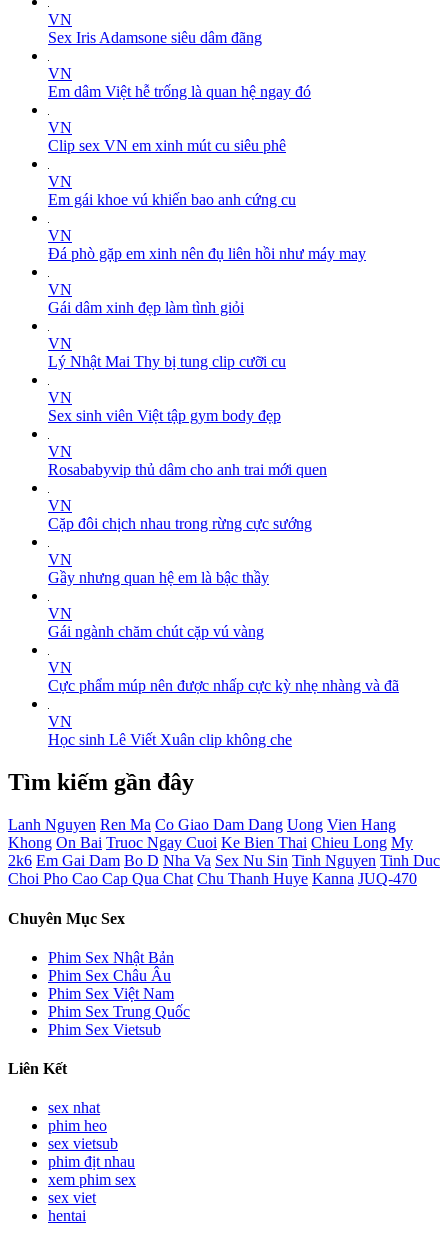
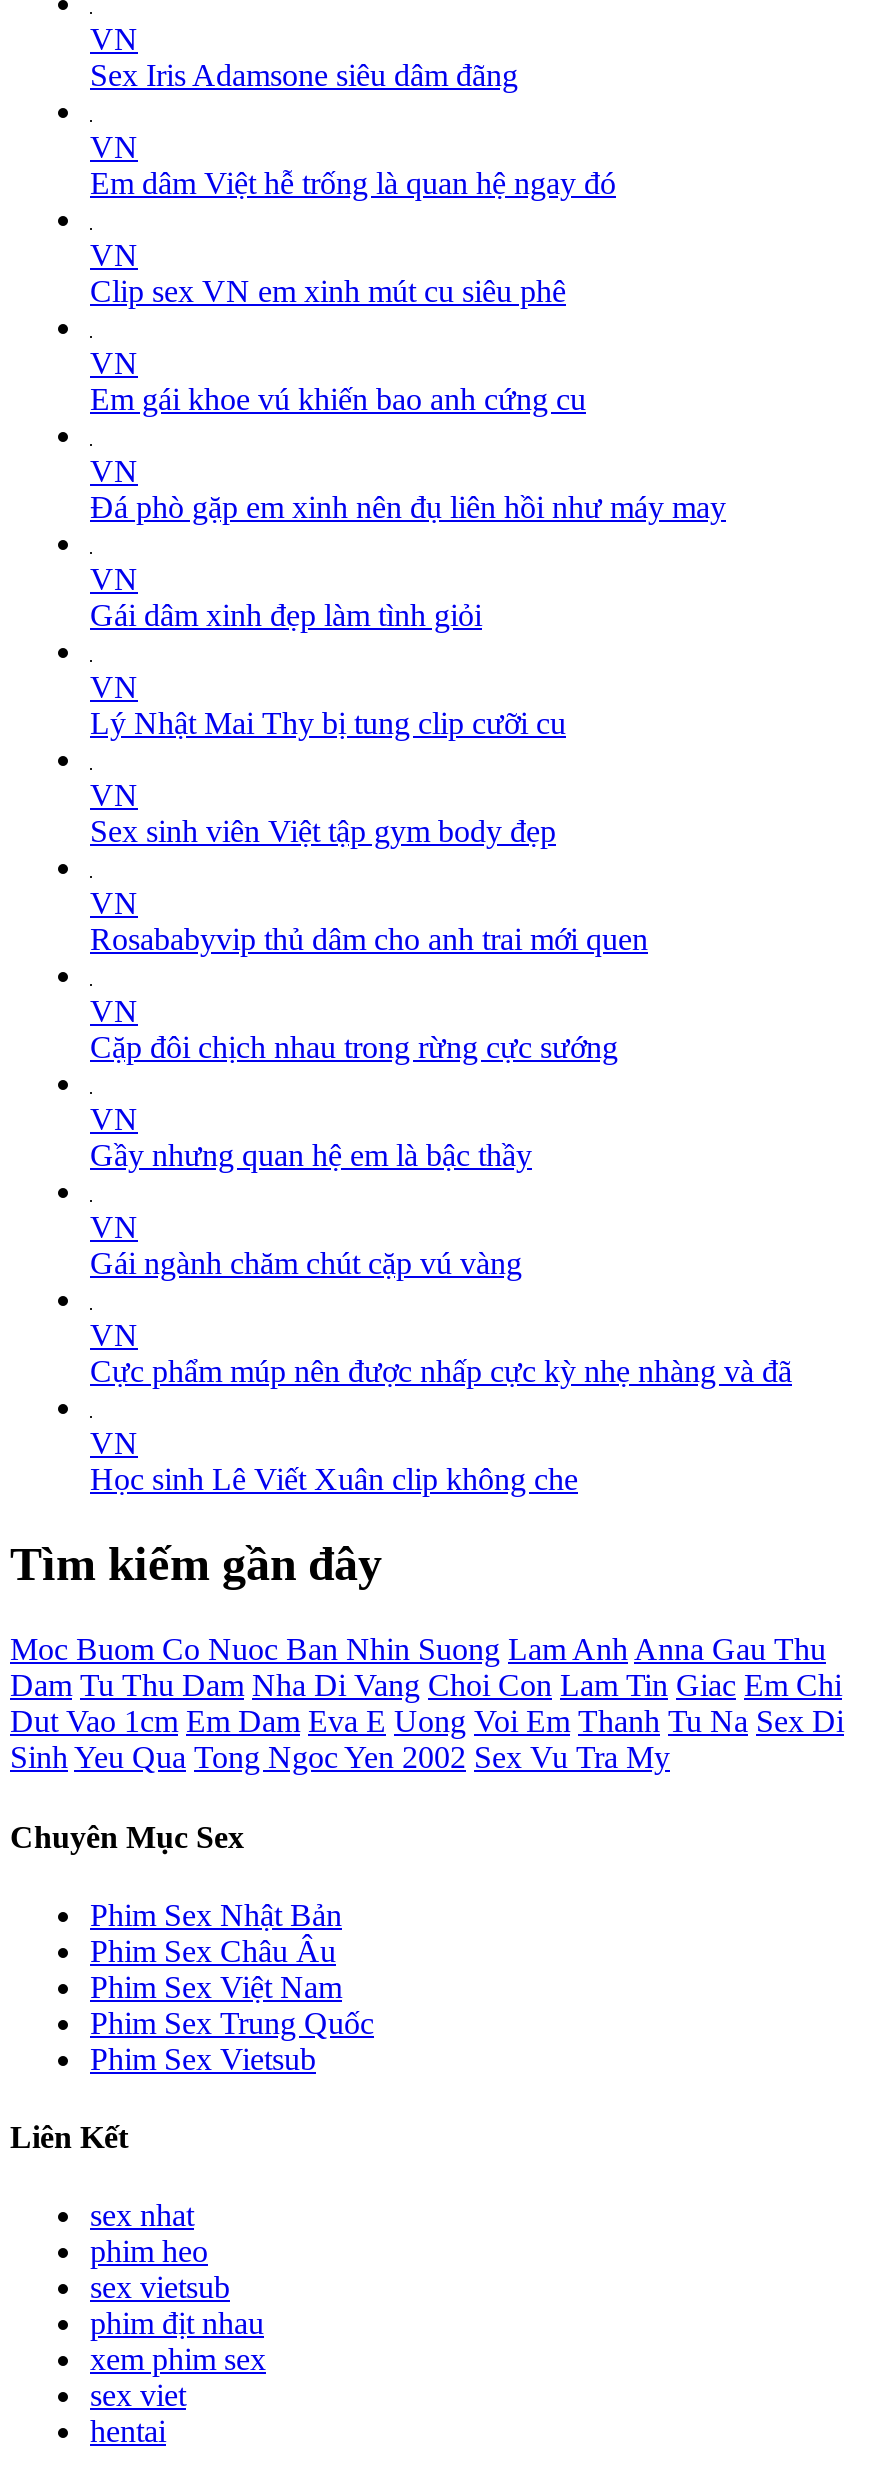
[8,816,440,887] Lanh Nguyen Ren Ma Co Giao Dam Dang Uong Vien Hang | Khong On Bai Truoc Ngay Cuoi Ke Bien Thai Chieu Long My | 2k6 Em Gai Dam Bo D Nha Va Sex Nu Sin Tinh Nguyen Tinh Duc | Choi Pho Cao Cap Qua Chat Chu Thanh Huye Kanna JUQ-470 -> [10,1632,844,1774] Moc Buom Co Nuoc Ban Nhin Suong Lam Anh Anna Gau Thu | Dam Tu Thu Dam Nha Di Vang Choi Con Lam Tin Giac Em Chi | Dut Vao 1cm Em Dam Eva E Uong Voi Em Thanh Tu Na Sex Di | Sinh Yeu Qua Tong Ngoc Yen 2002 Sex Vu Tra My

